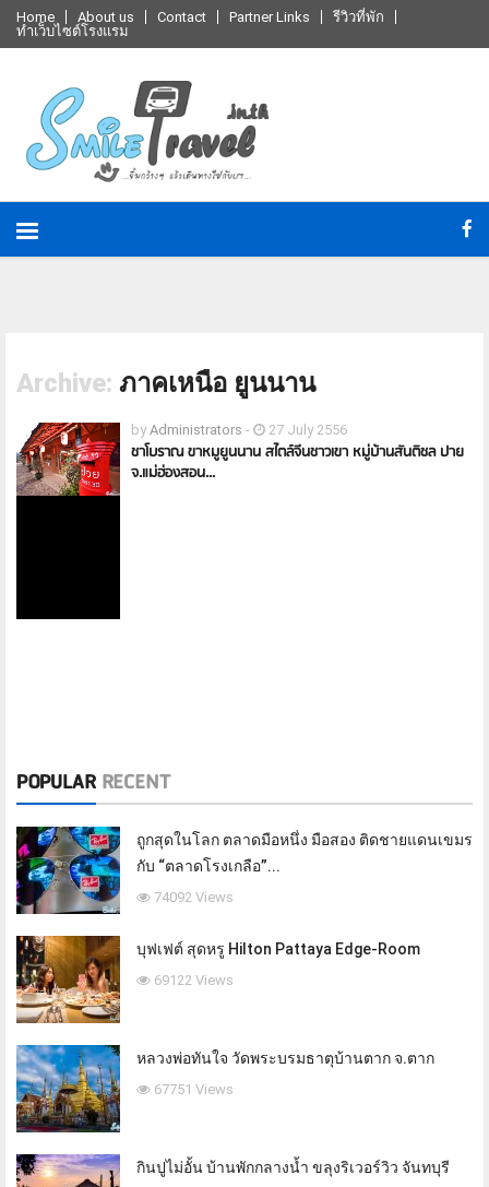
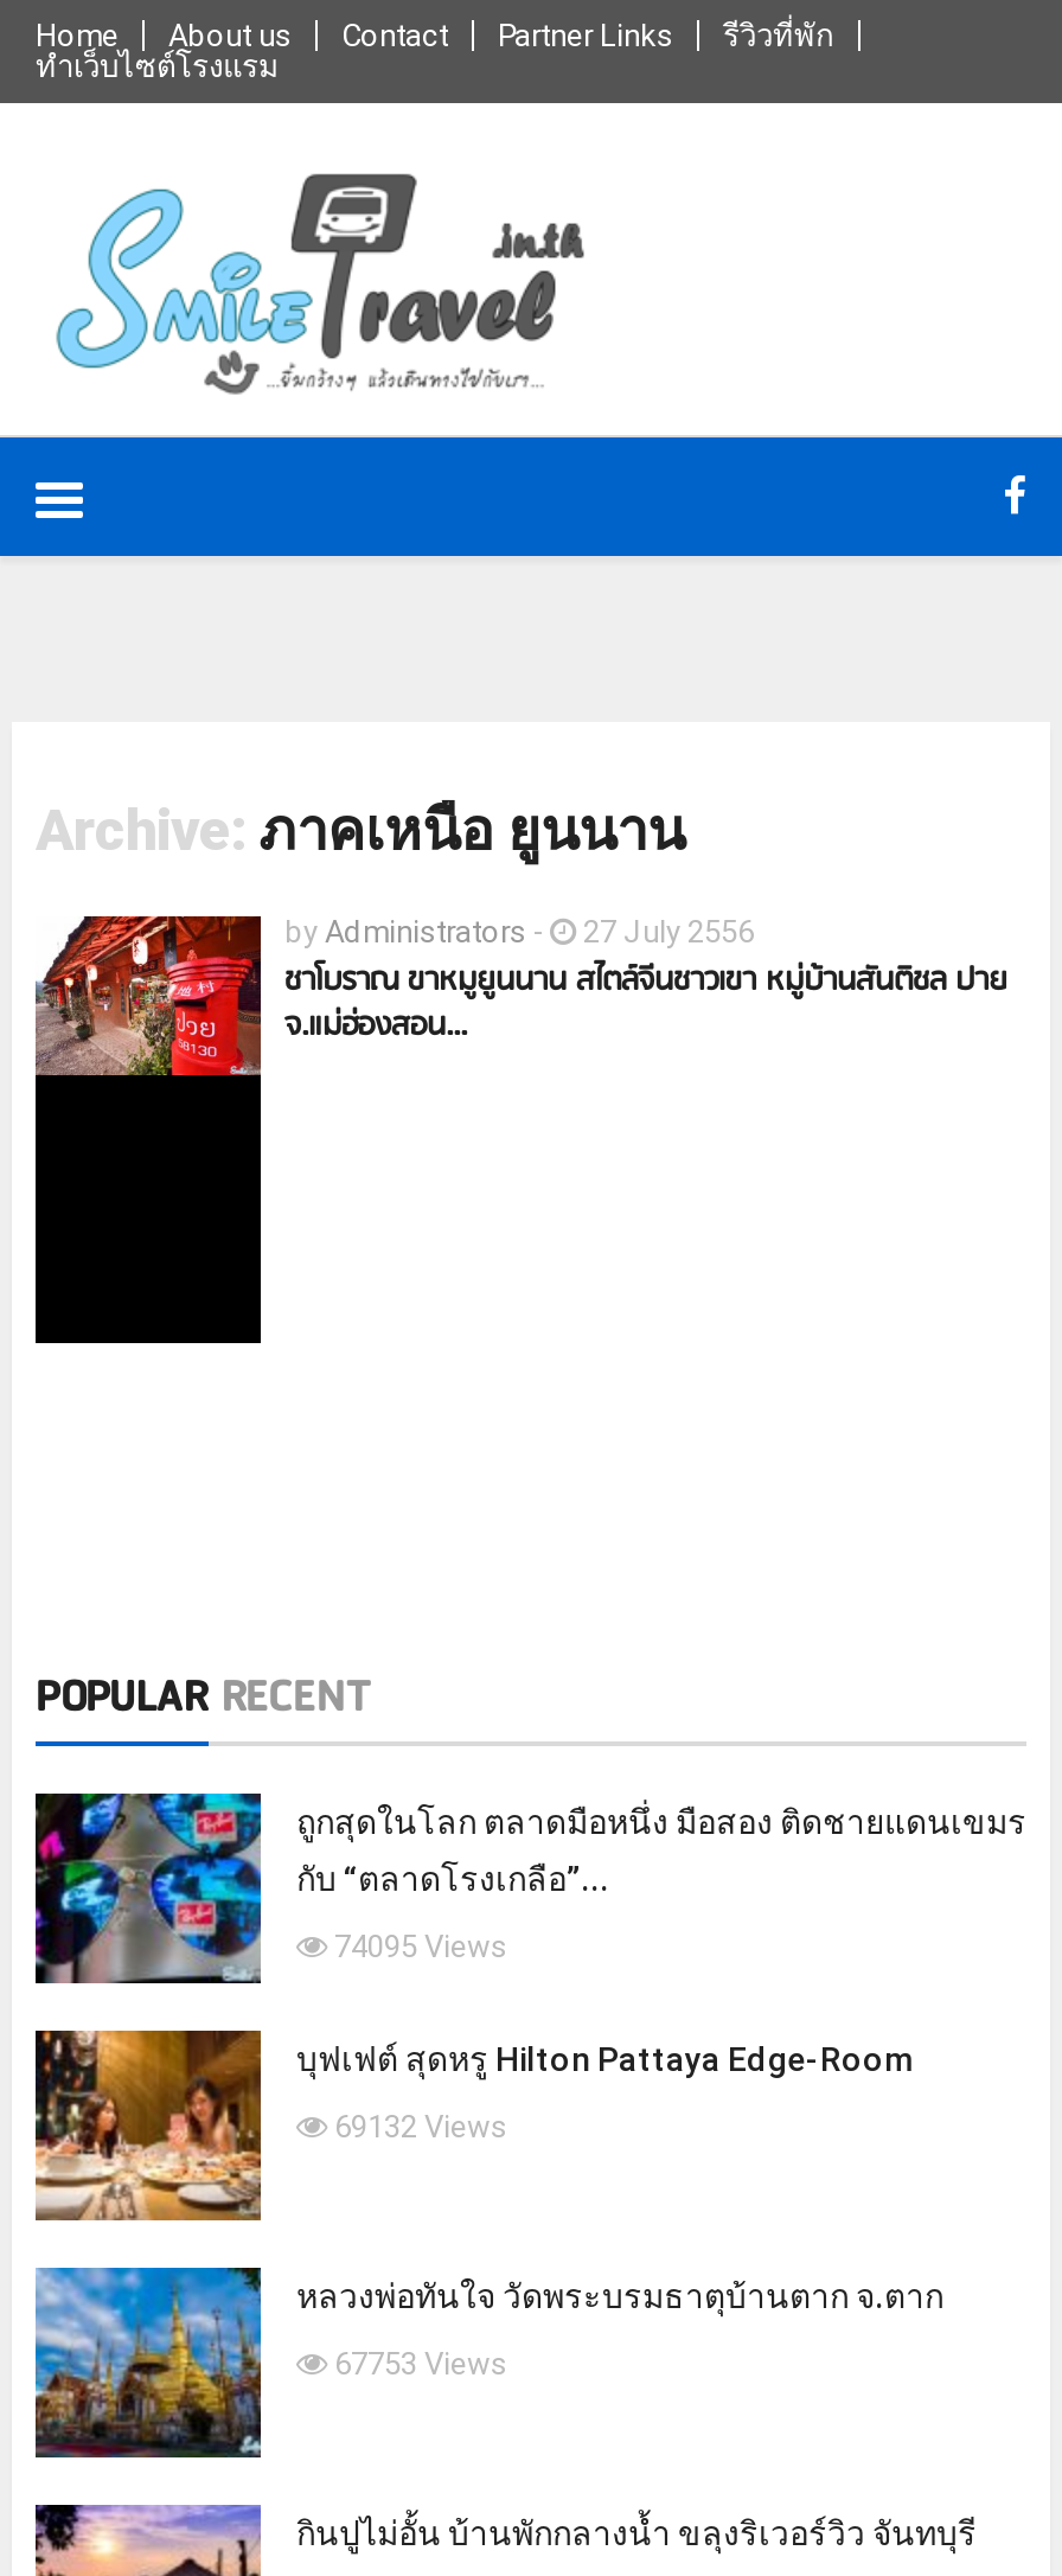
[151,889,234,905] 74092 Views -> [327,1929,507,1964] 74095 Views
[151,972,234,988] 69122 Views -> [327,2109,507,2144] 69132 Views
[151,1081,234,1097] 67751 Views -> [327,2346,507,2382] 67753 Views

